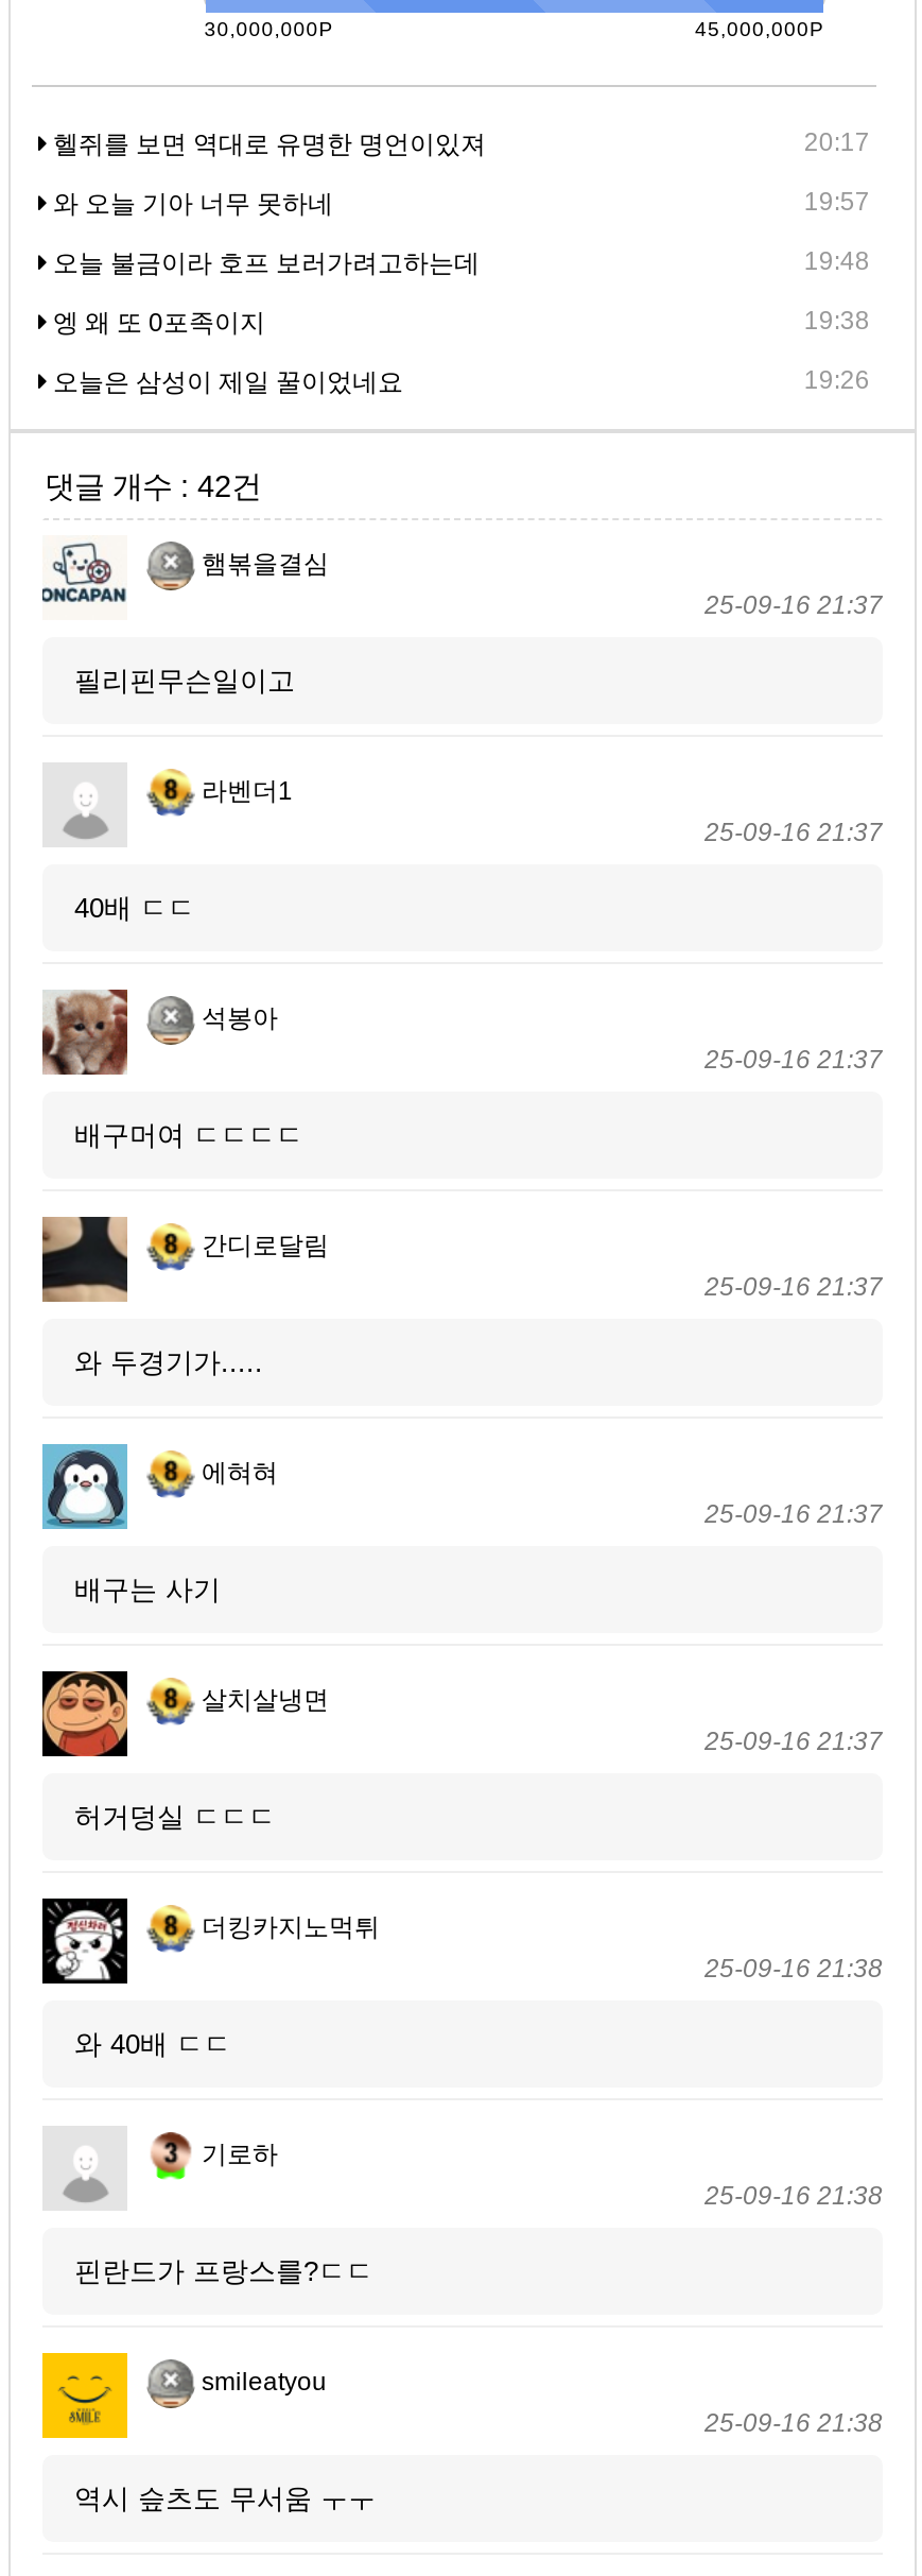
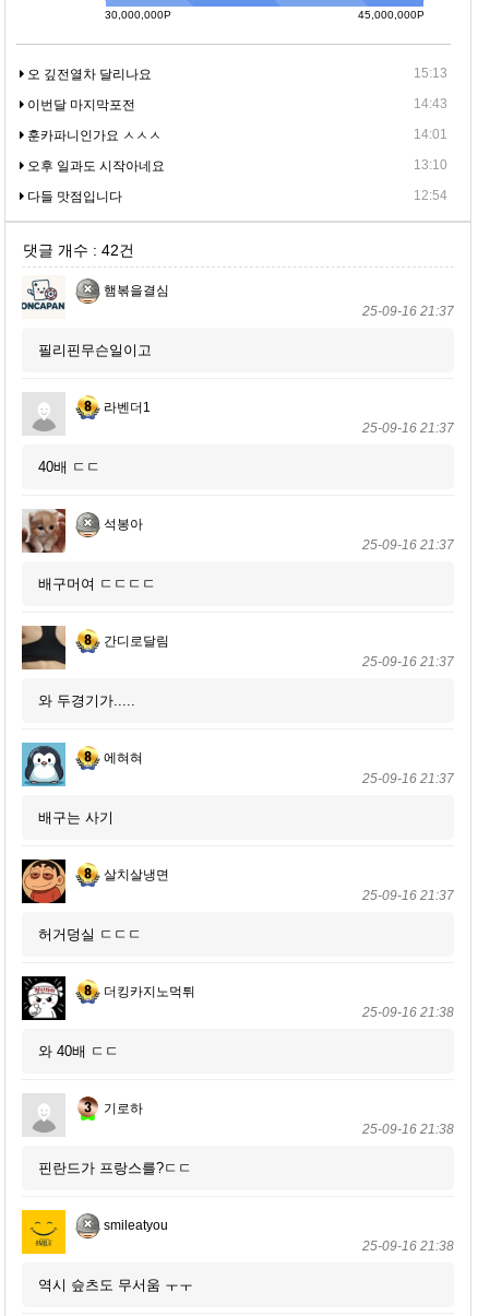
[47,128,870,160] 헬쥐를 보면 역대로 유명한 명언이있져 | 20:17 -> [24,66,447,82] 오 깊전열차 달리나요 | 15:13
[47,188,870,220] 와 오늘 기아 너무 못하네 | 19:57 -> [24,97,447,113] 이번달 마지막포전 | 14:43
[47,247,870,279] 오늘 불금이라 호프 보러가려고하는데 | 19:48 -> [24,127,447,144] 훈카파니인가요 ㅅㅅㅅ | 14:01
[47,307,870,339] 엥 왜 또 0포족이지 | 19:38 -> [24,158,447,174] 오후 일과도 시작아네요 | 13:10
[47,366,870,398] 오늘은 삼성이 제일 꿀이었네요 | 19:26 -> [24,188,447,205] 다들 맛점입니다 | 12:54

